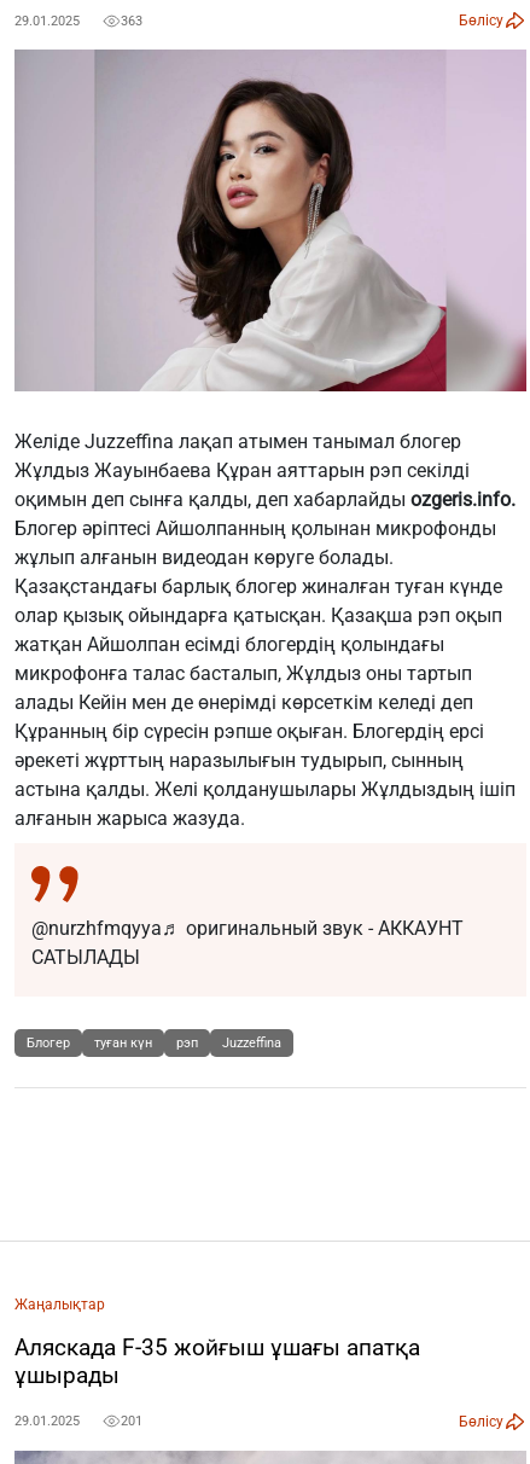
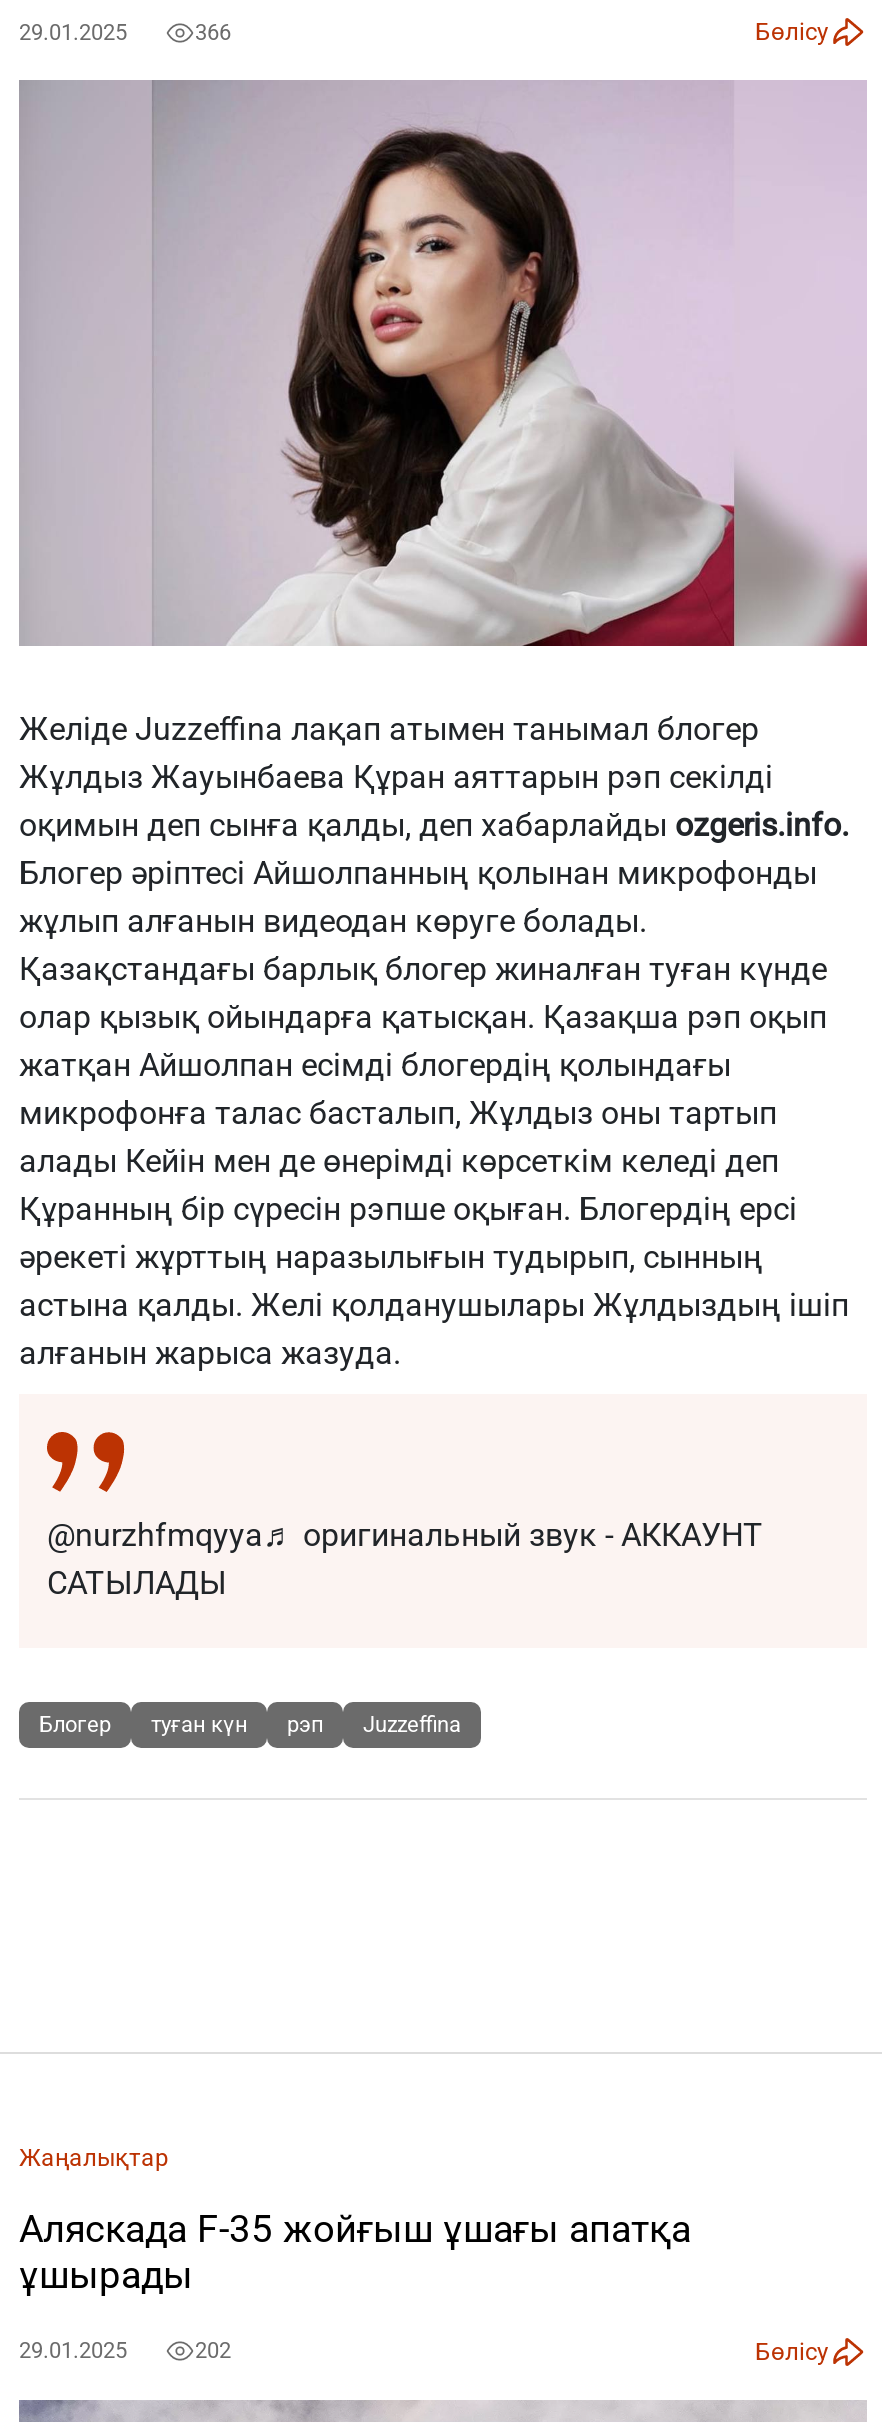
[121,13,142,28] 363 -> [195,19,231,45] 366
[121,1413,142,1429] 201 -> [195,2338,231,2364] 202

